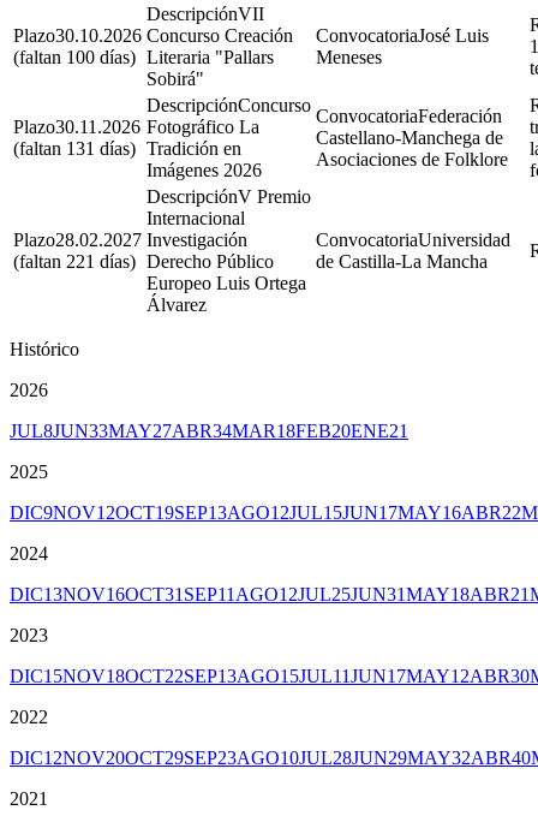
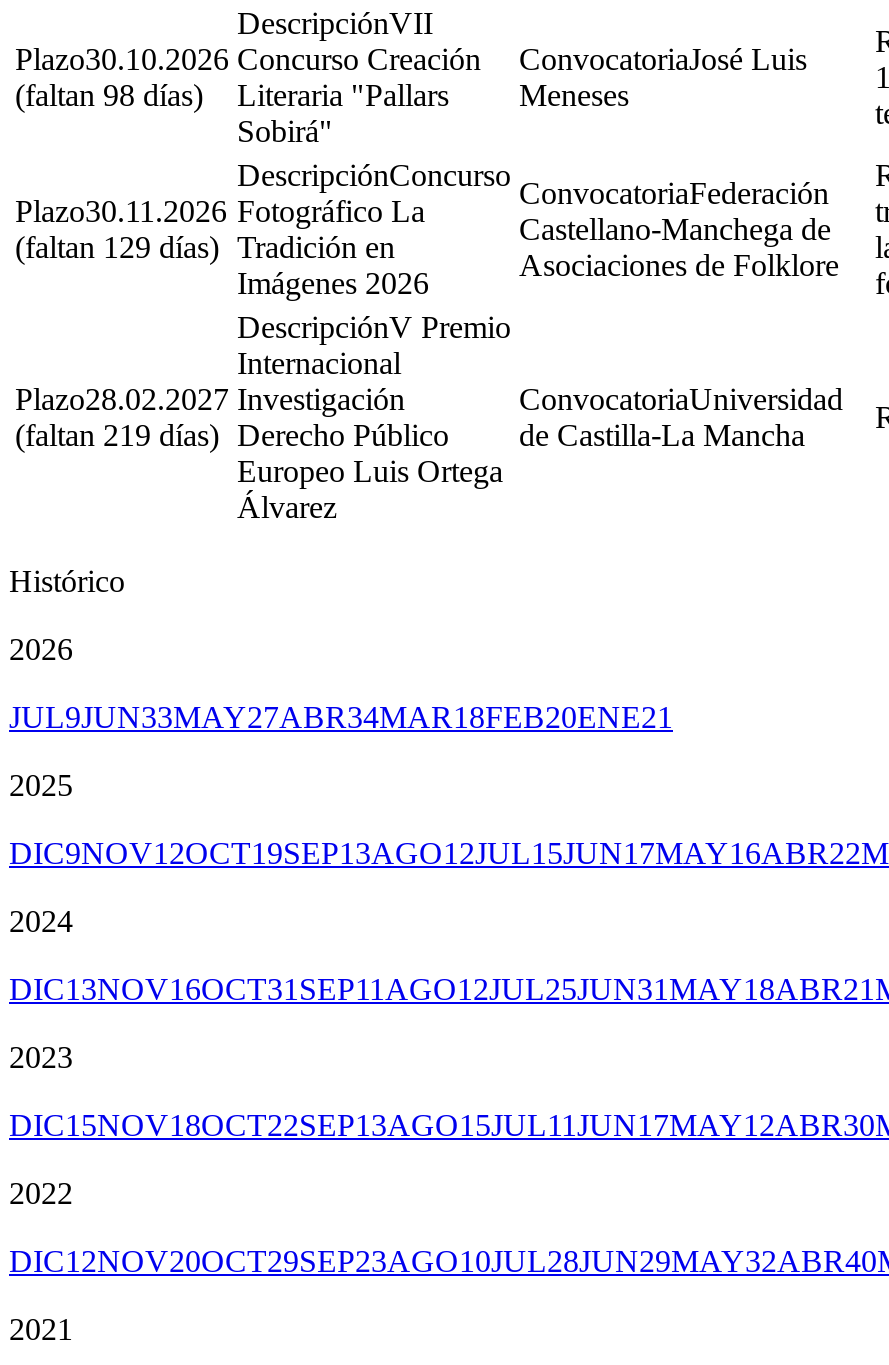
[13,47,274,68] (faltan 100 días) Literaria "Pallars -> [15,79,449,113] (faltan 98 días) Literaria "Pallars
[13,139,241,159] (faltan 131 días) Tradición en -> [15,231,395,265] (faltan 129 días) Tradición en
[13,252,274,272] (faltan 221 días) Derecho Público -> [15,419,449,453] (faltan 219 días) Derecho Público
[10,421,408,442] JUL8JUN33MAY27ABR34MAR 18FEB20ENE21 -> [9,701,673,735] JUL9JUN33MAY27ABR34MAR 18FEB20ENE21

